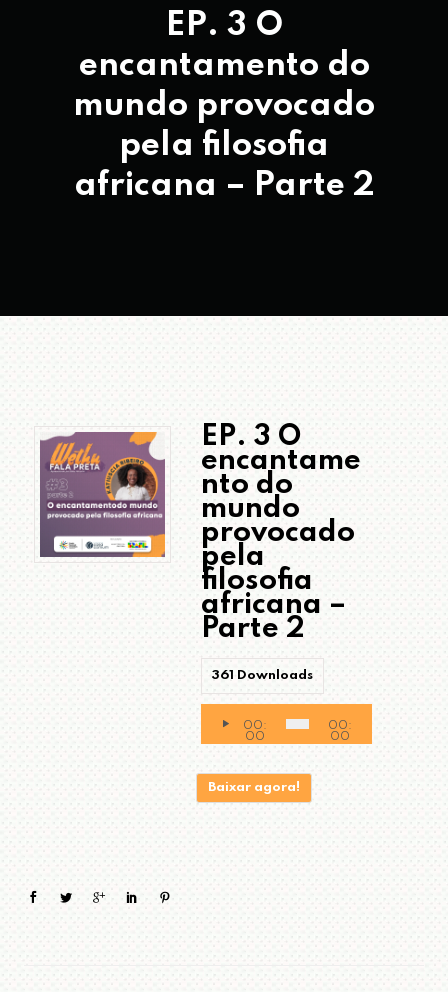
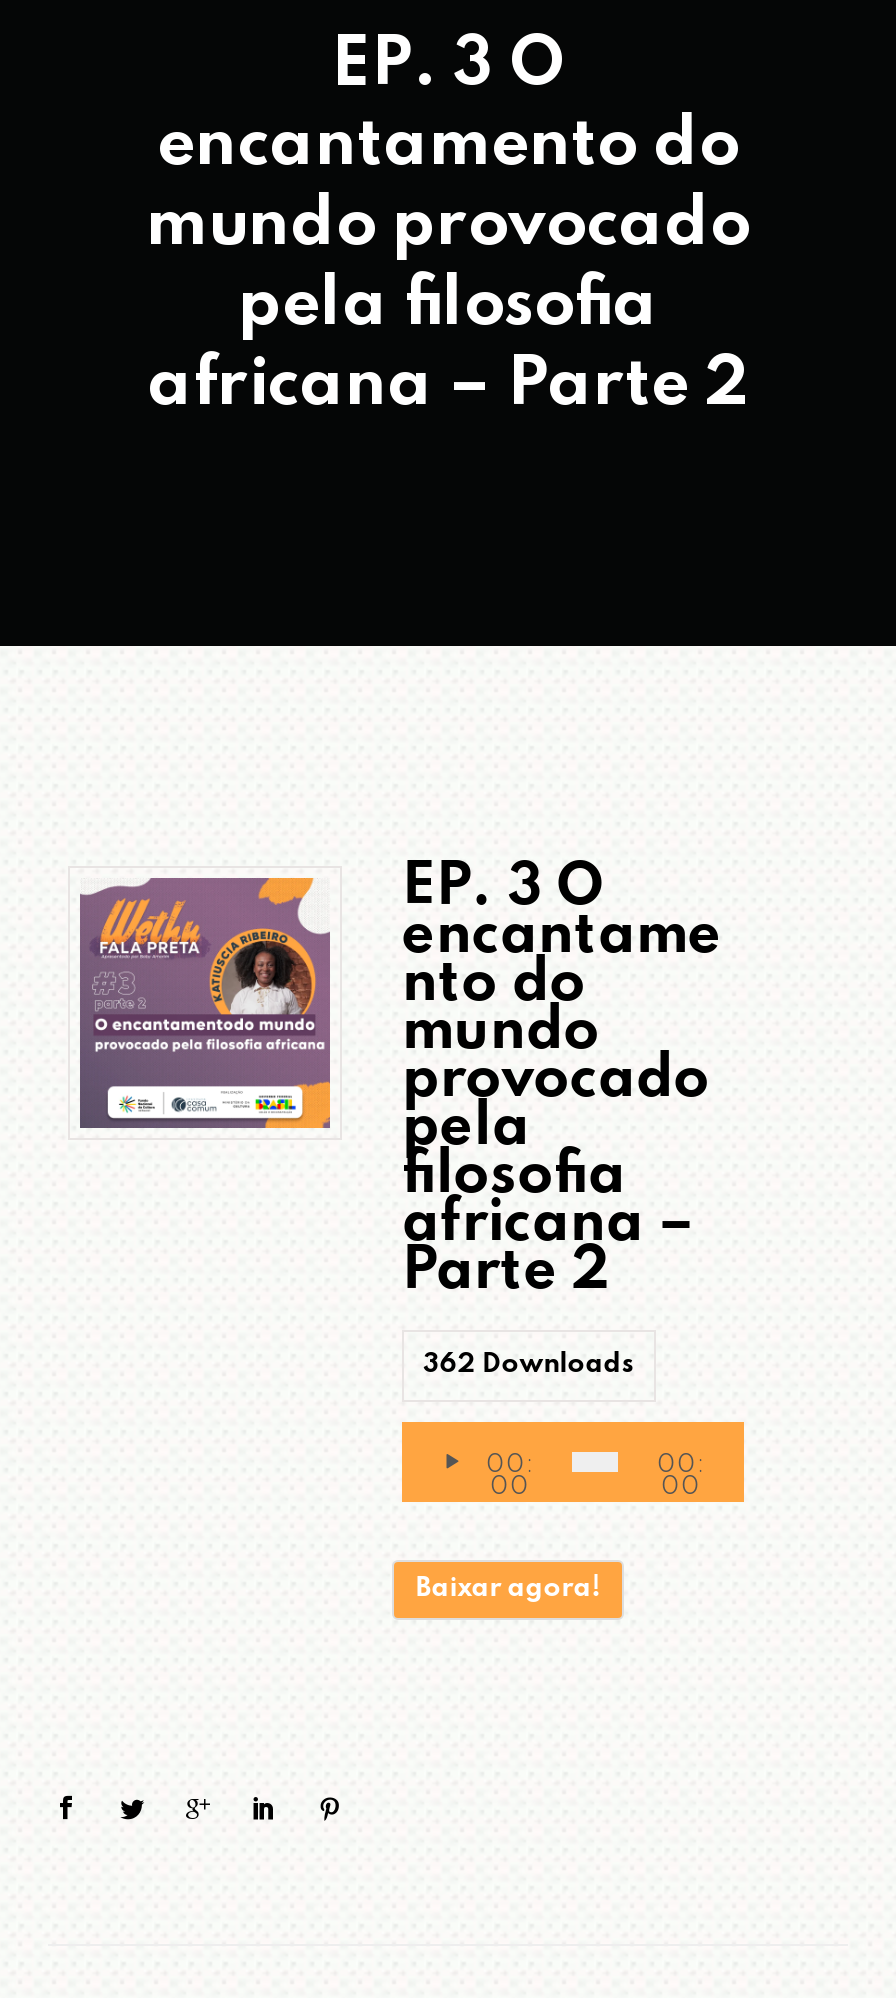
[212,669,313,682] 361 Downloads -> [424,1352,634,1378] 362 Downloads

